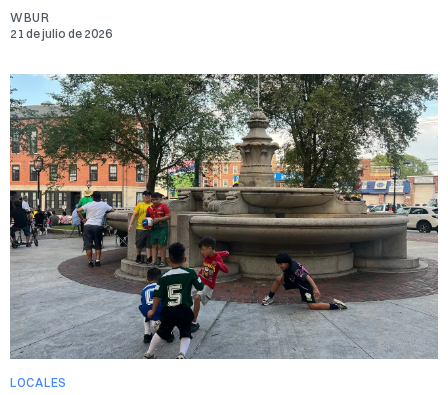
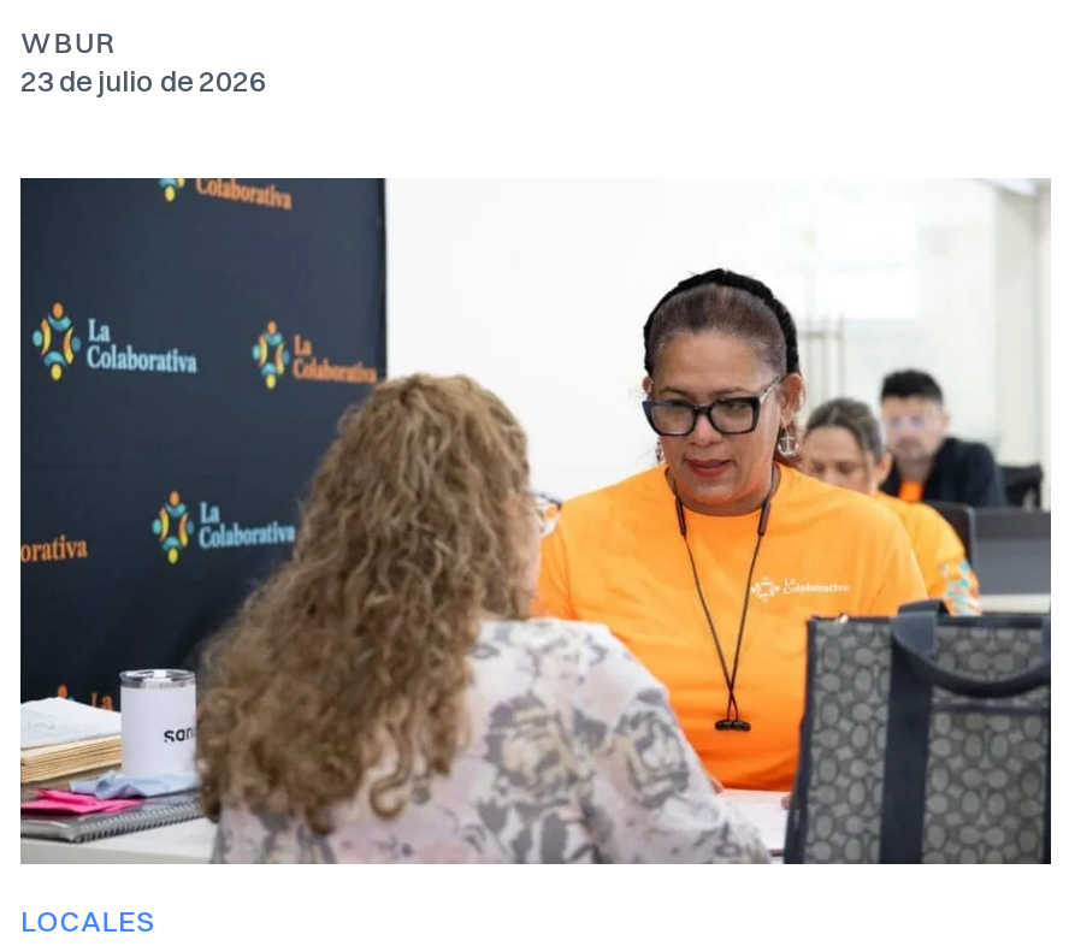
[10,25,112,40] 21 de julio de 2026 -> [20,63,266,99] 23 de julio de 2026
[9,73,438,360] [image] -> [18,175,1051,865] [image]

